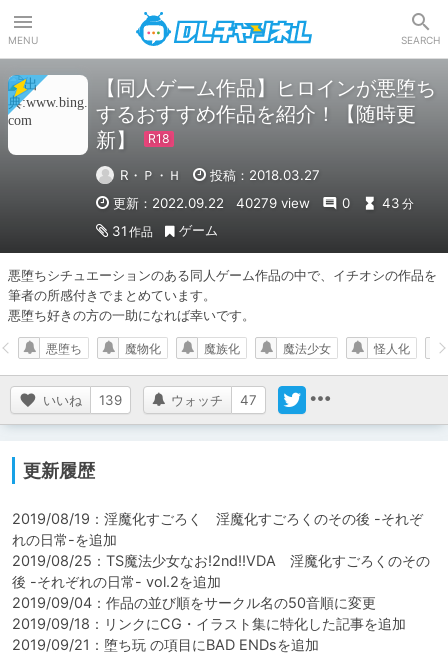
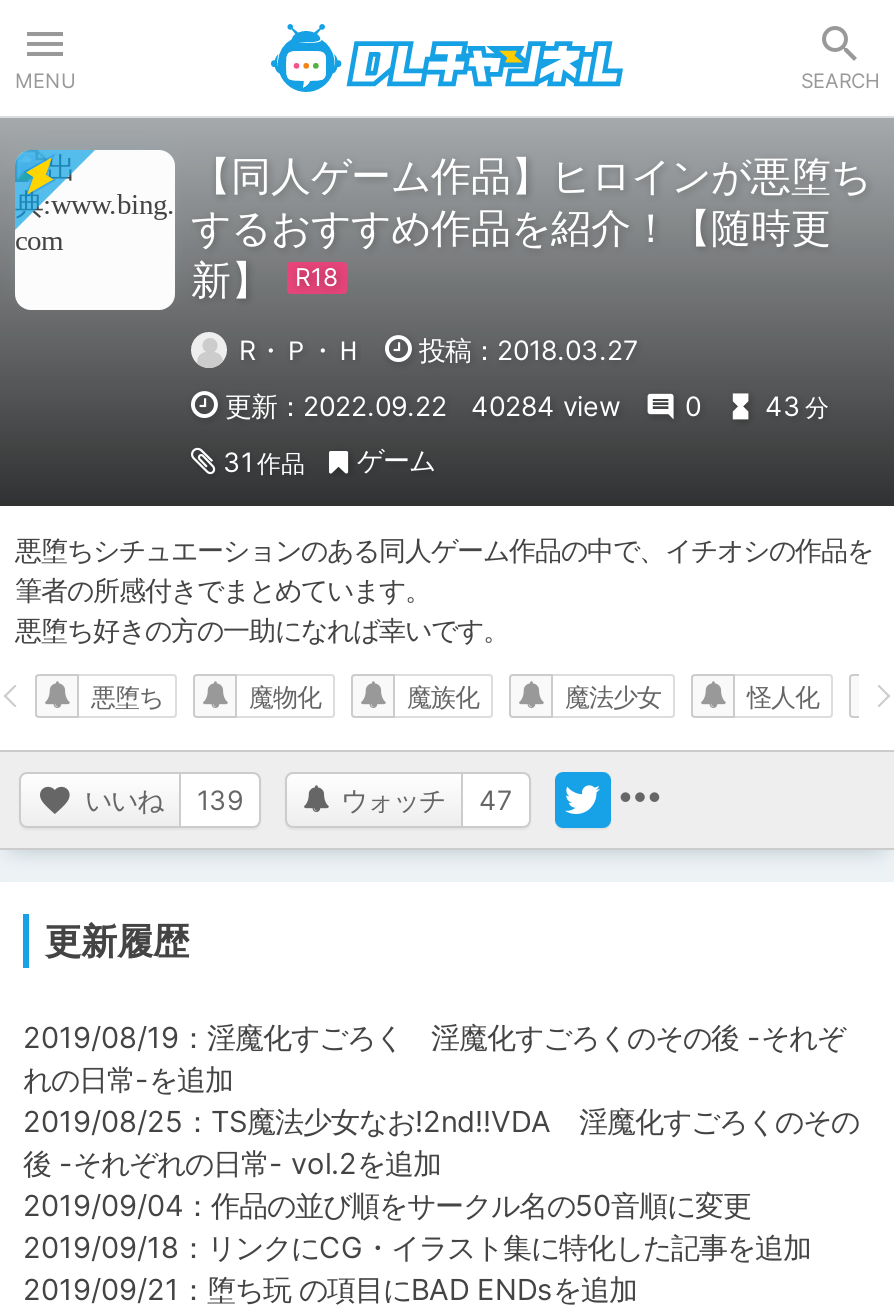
[113,194,414,210] 更新：2022.09.22 40279 view 0 43 分 -> [225,389,829,421] 更新：2022.09.22 40284 view 0 43 分

